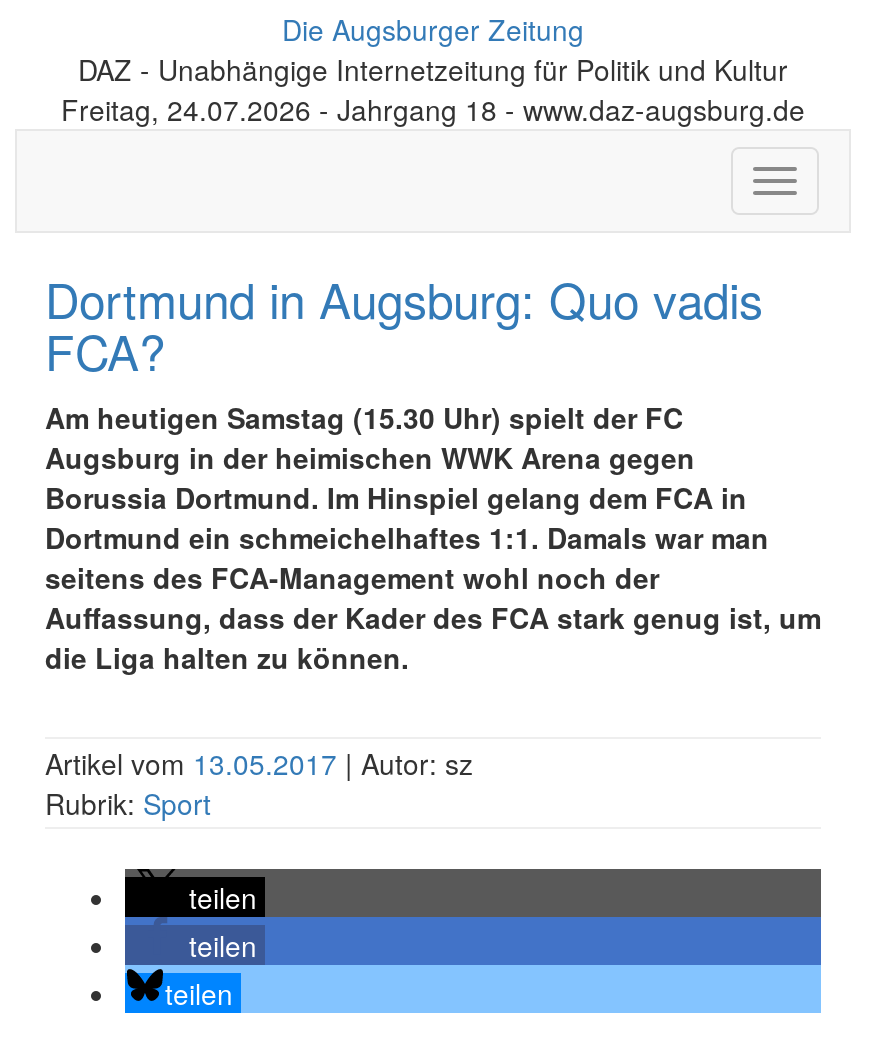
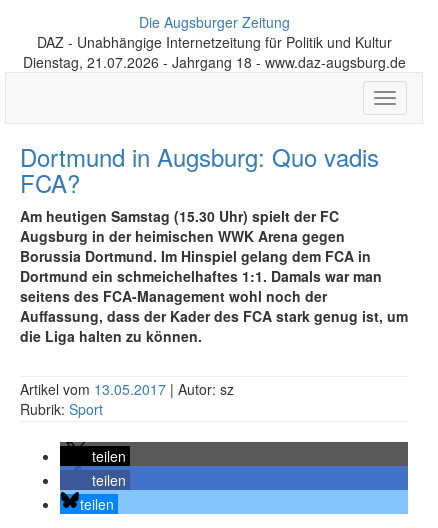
[61,89,805,129] Freitag, 24.07.2026 - Jahrgang 18 - www.daz-augsburg.de -> [22,52,405,72] Dienstag, 21.07.2026 - Jahrgang 18 - www.daz-augsburg.de

